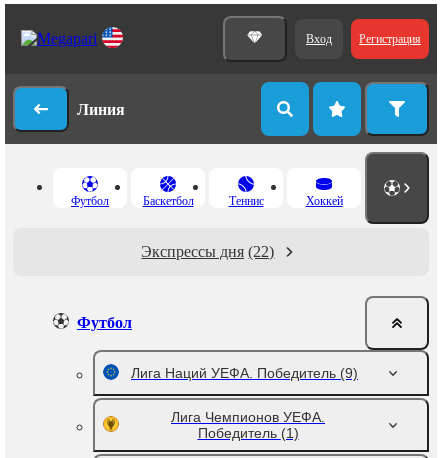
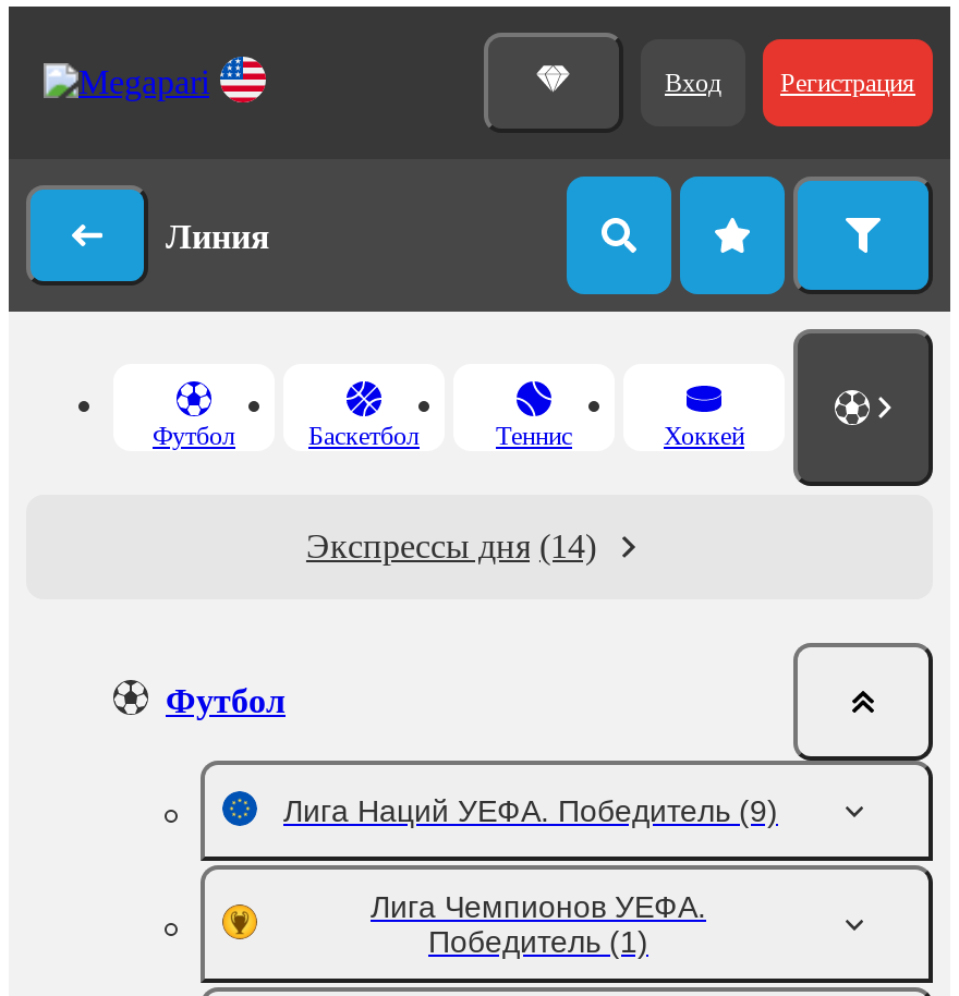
[141,243,274,260] Экспрессы дня (22) -> [306,527,596,564] Экспрессы дня (14)

